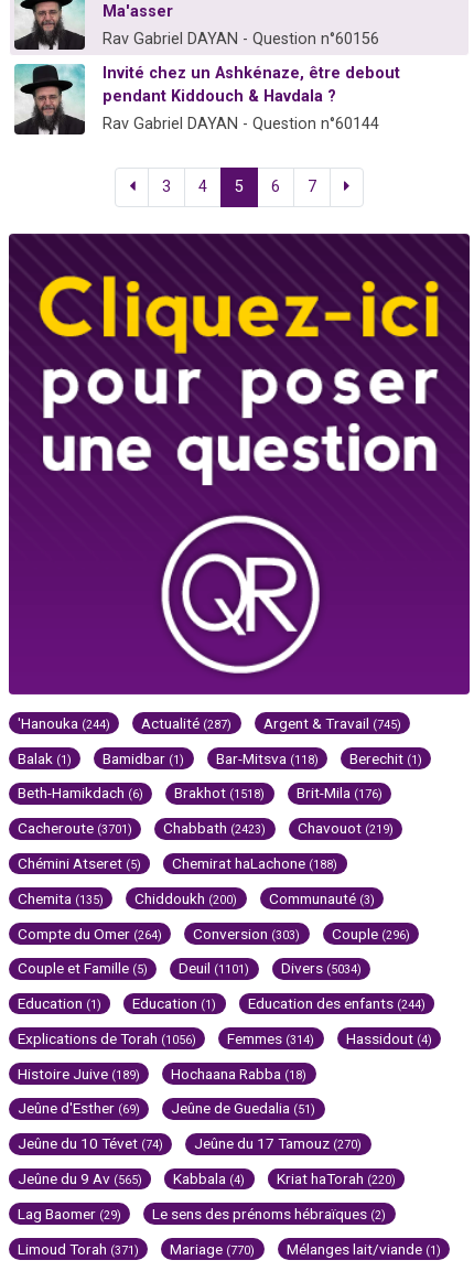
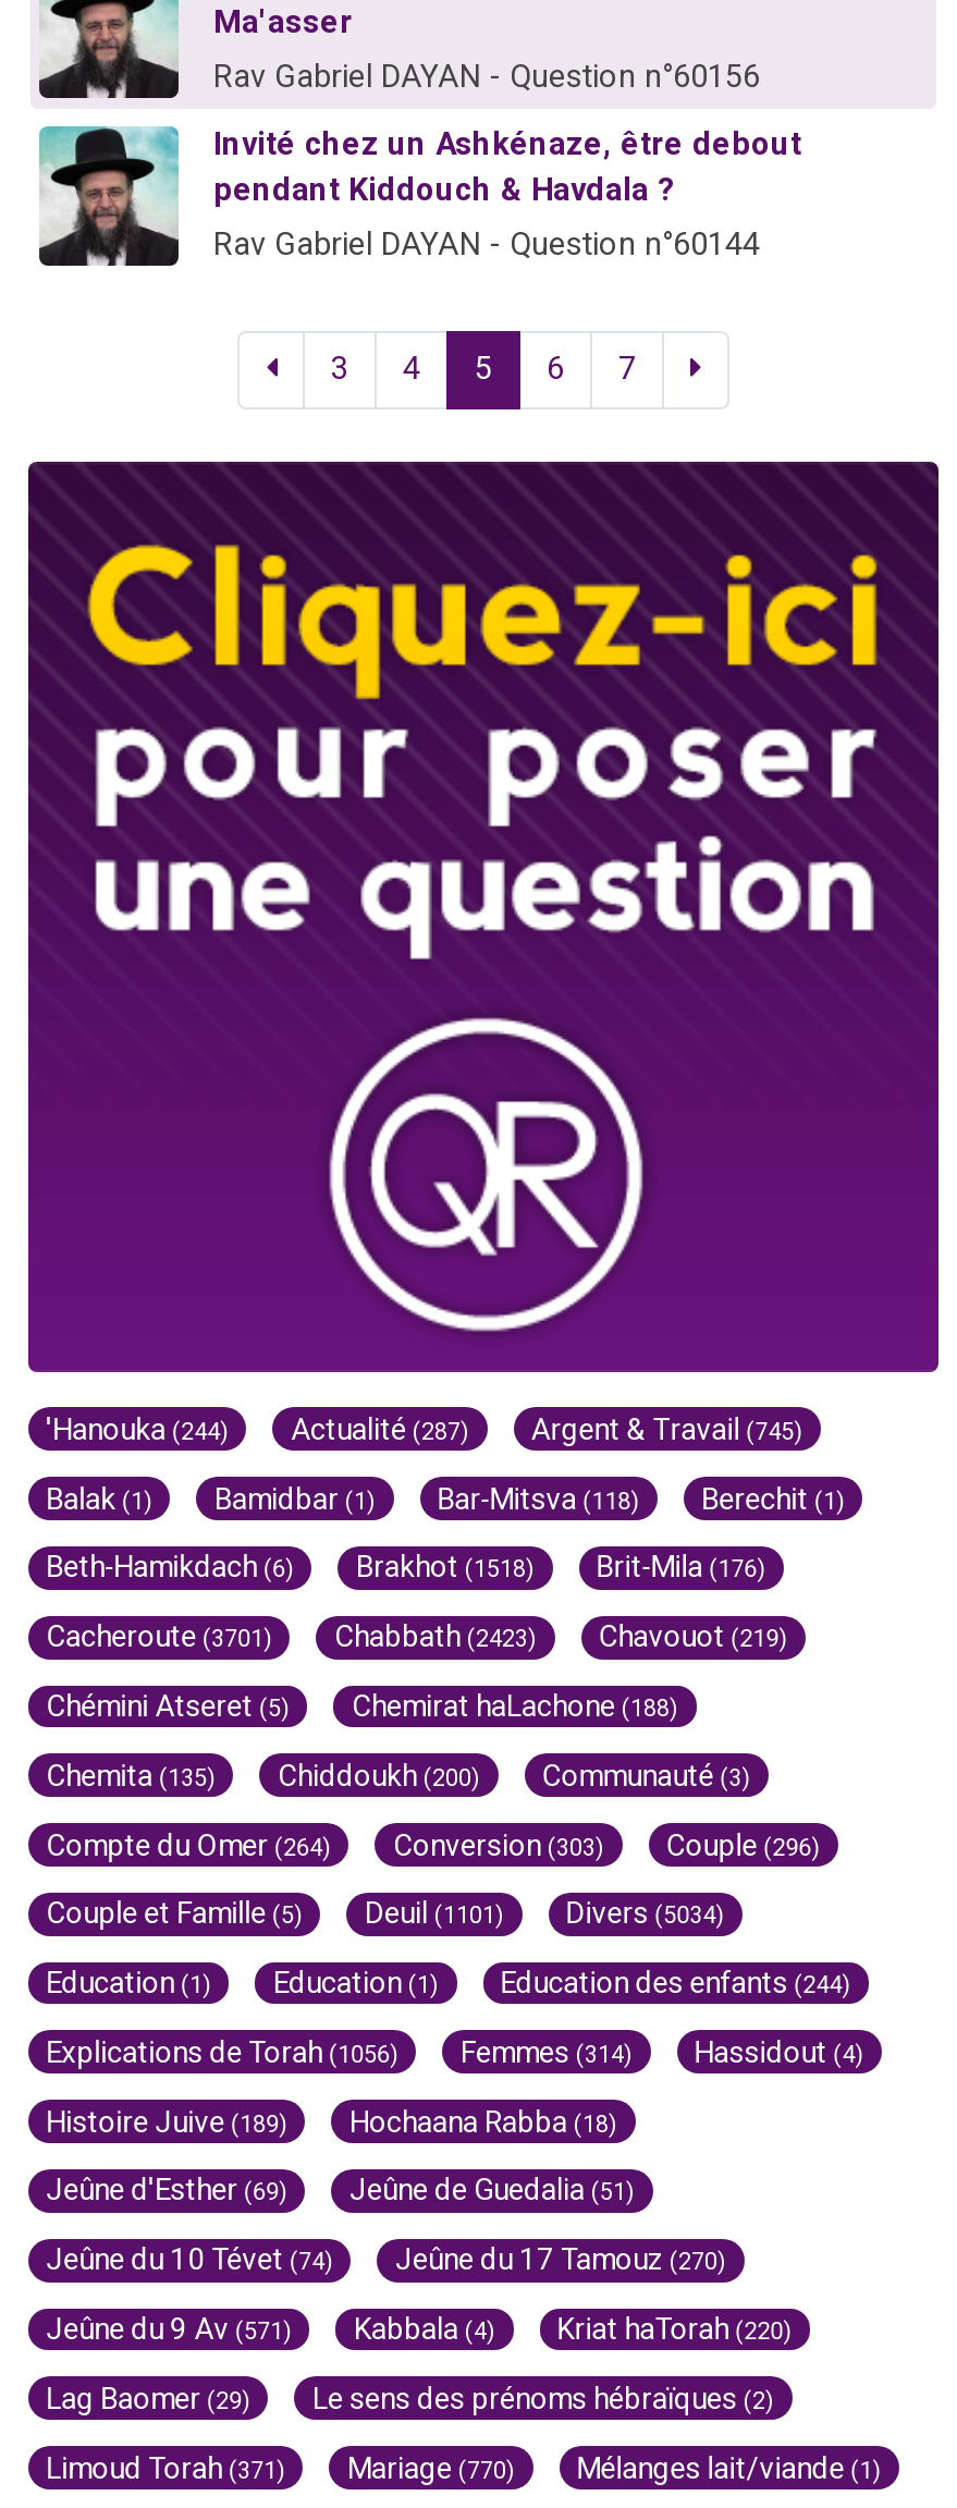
[18,1170,396,1187] Jeûne du 9 Av (565) Kabbala (4) Kriat haTorah (220) -> [46,2311,792,2346] Jeûne du 9 Av (571) Kabbala (4) Kriat haTorah (220)

